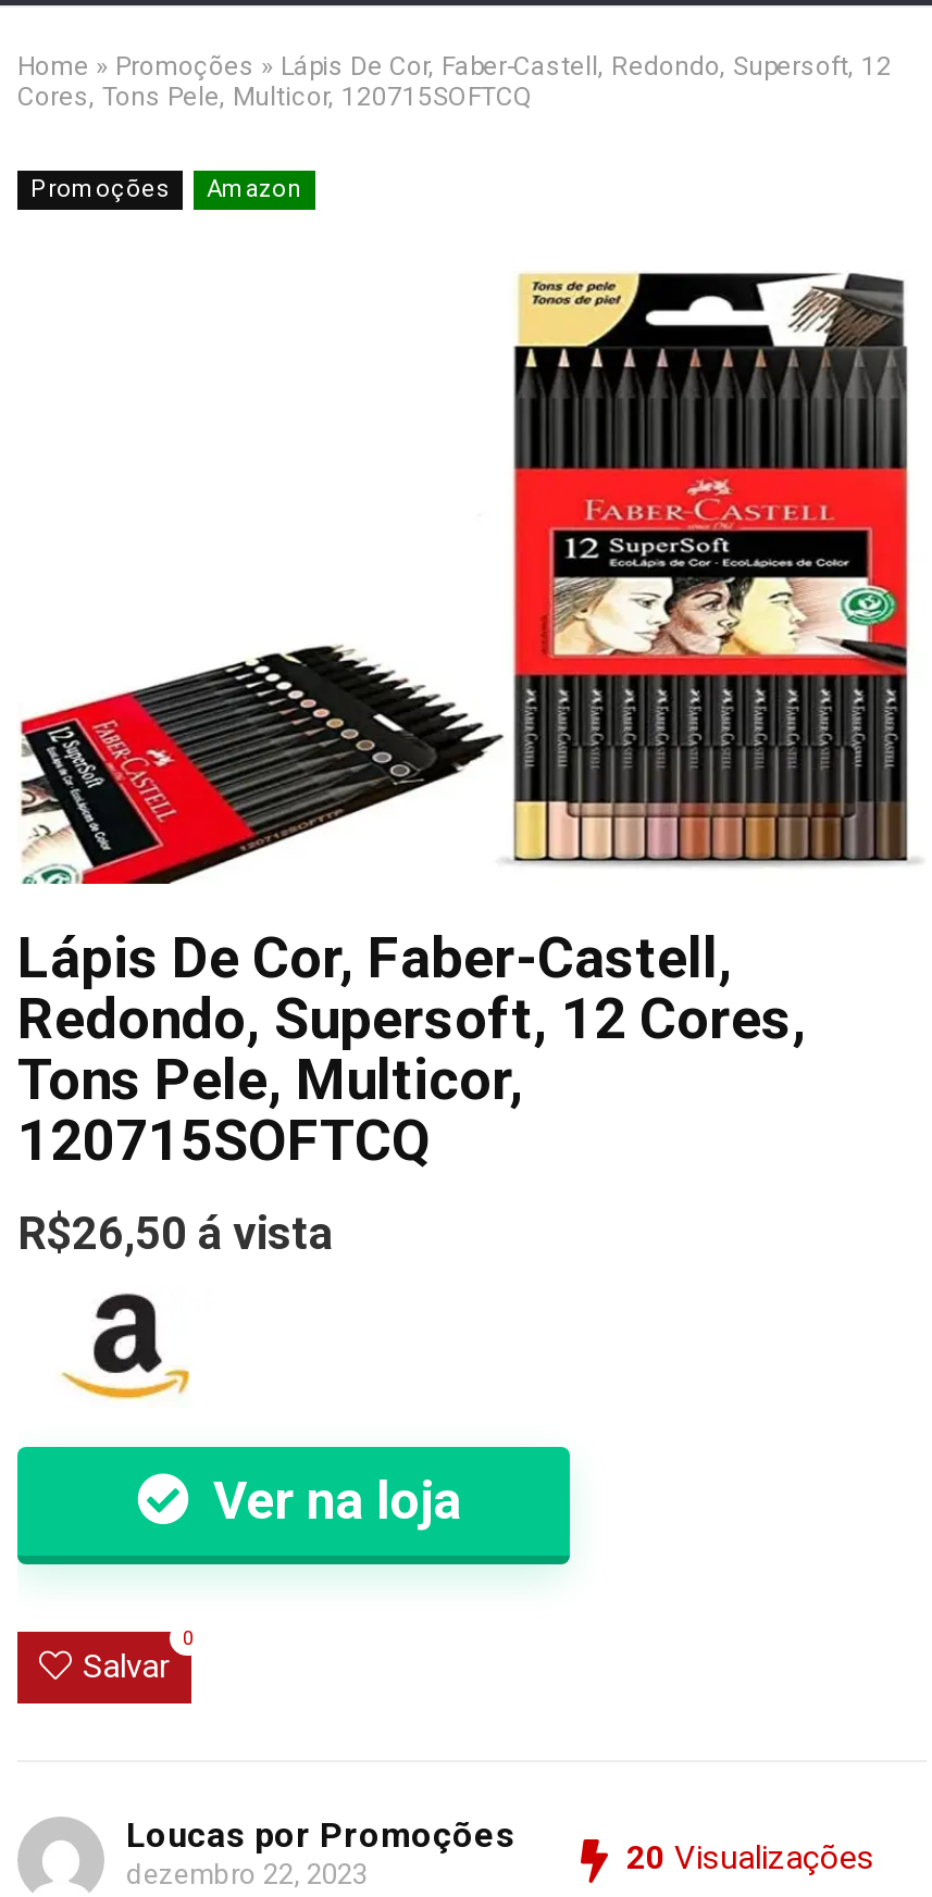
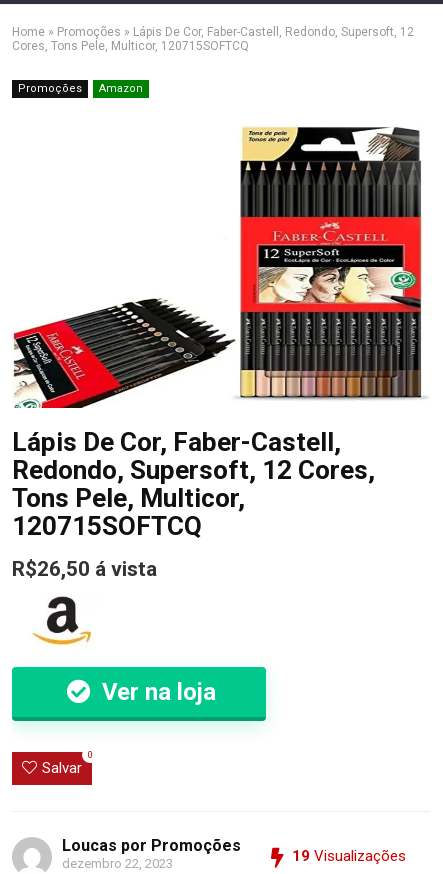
[626,1839,874,1879] 20 Visualizações -> [292,847,406,865] 19 Visualizações

